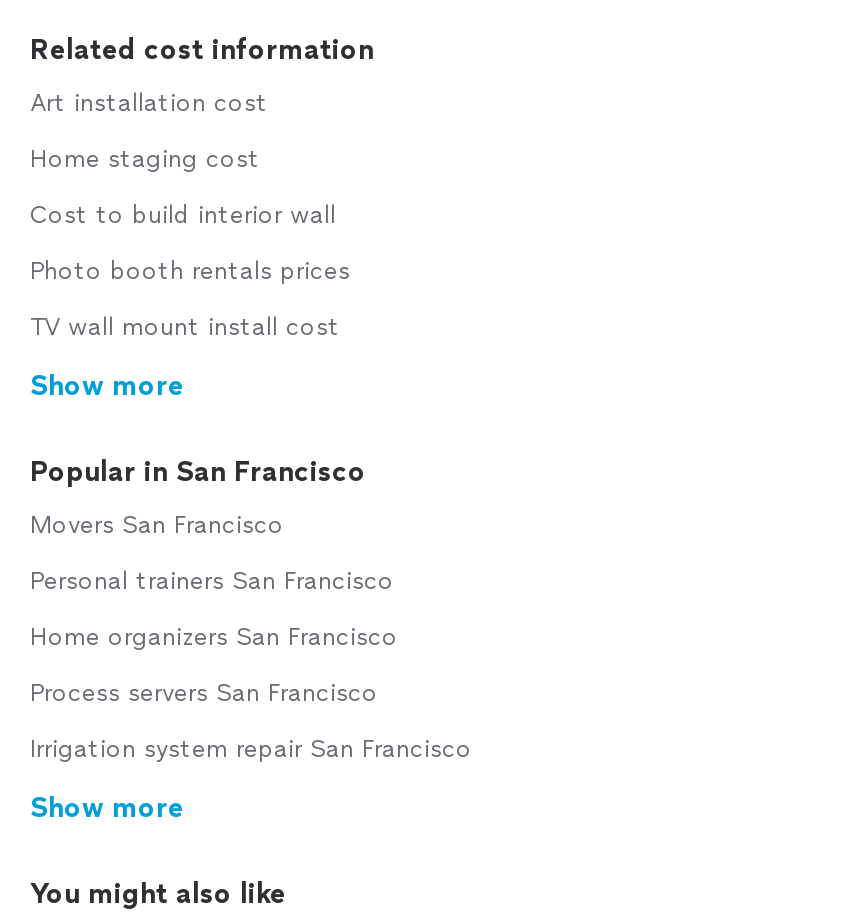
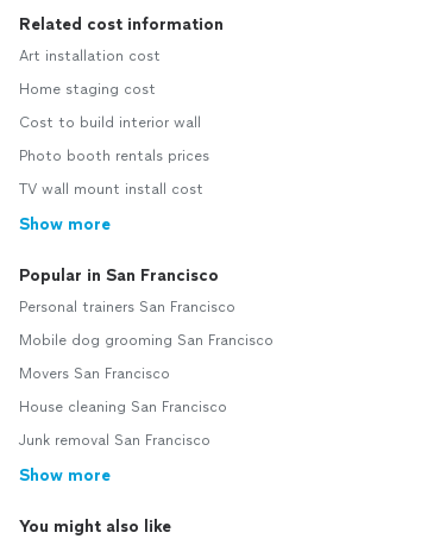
moved [30,511,284,539] -> [19,365,170,382]: Movers San Francisco
moved [30,567,394,595] -> [19,299,235,315]: Personal trainers San Francisco
[30,623,472,763] Home organizers San Francisco | Process servers San Francisco | Irrigation system repair San Francisco -> [19,332,274,449] Mobile dog grooming San Francisco | House cleaning San Francisco | Junk removal San Francisco

